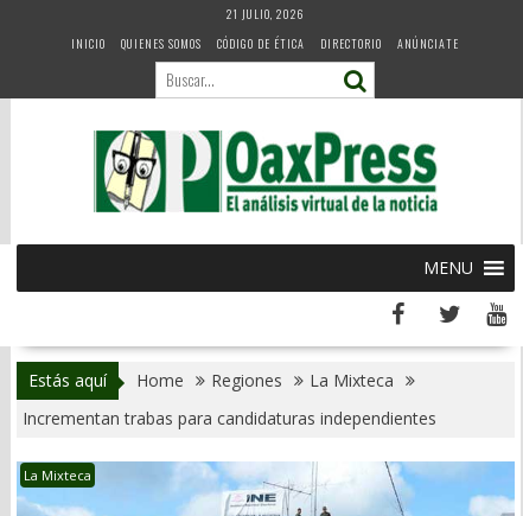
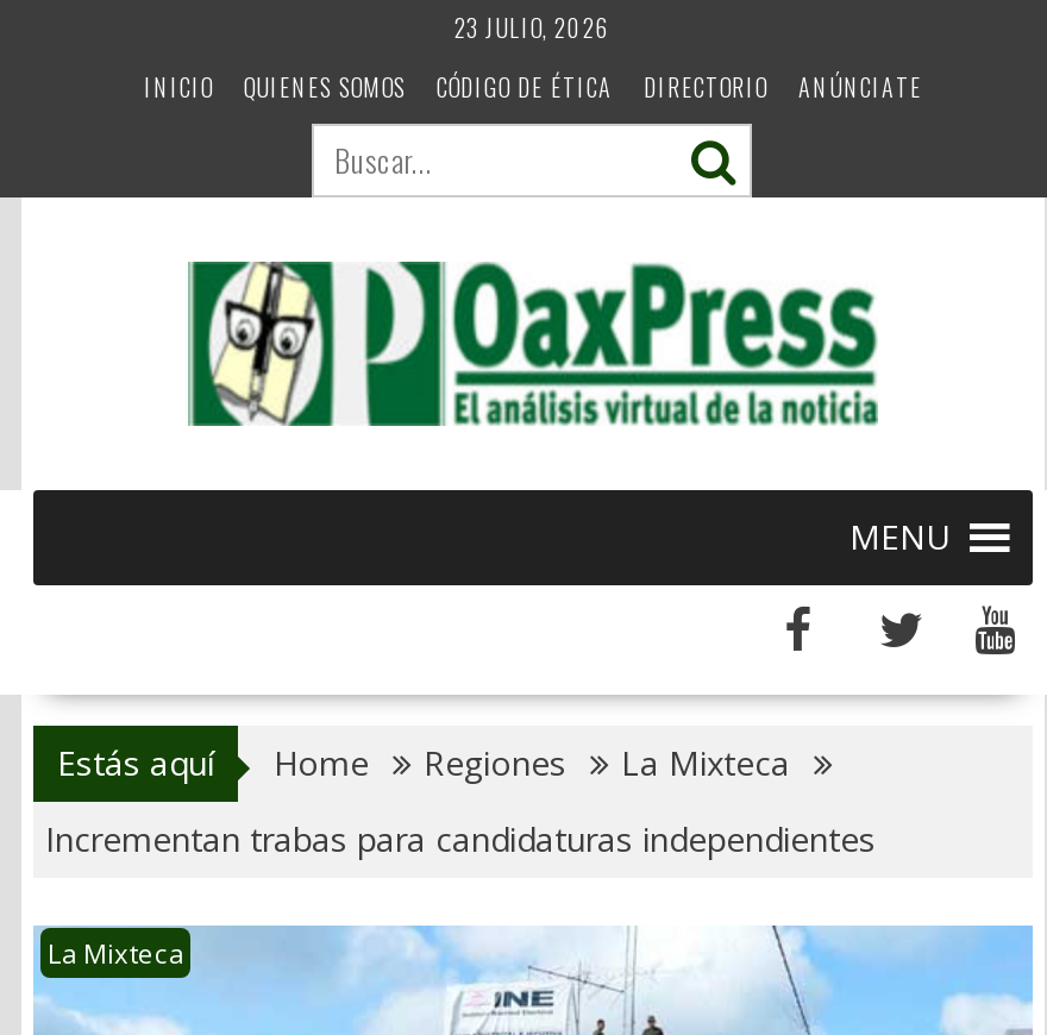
[227,5,305,23] 21 JULIO, 2026 -> [454,10,612,45] 23 JULIO, 2026

